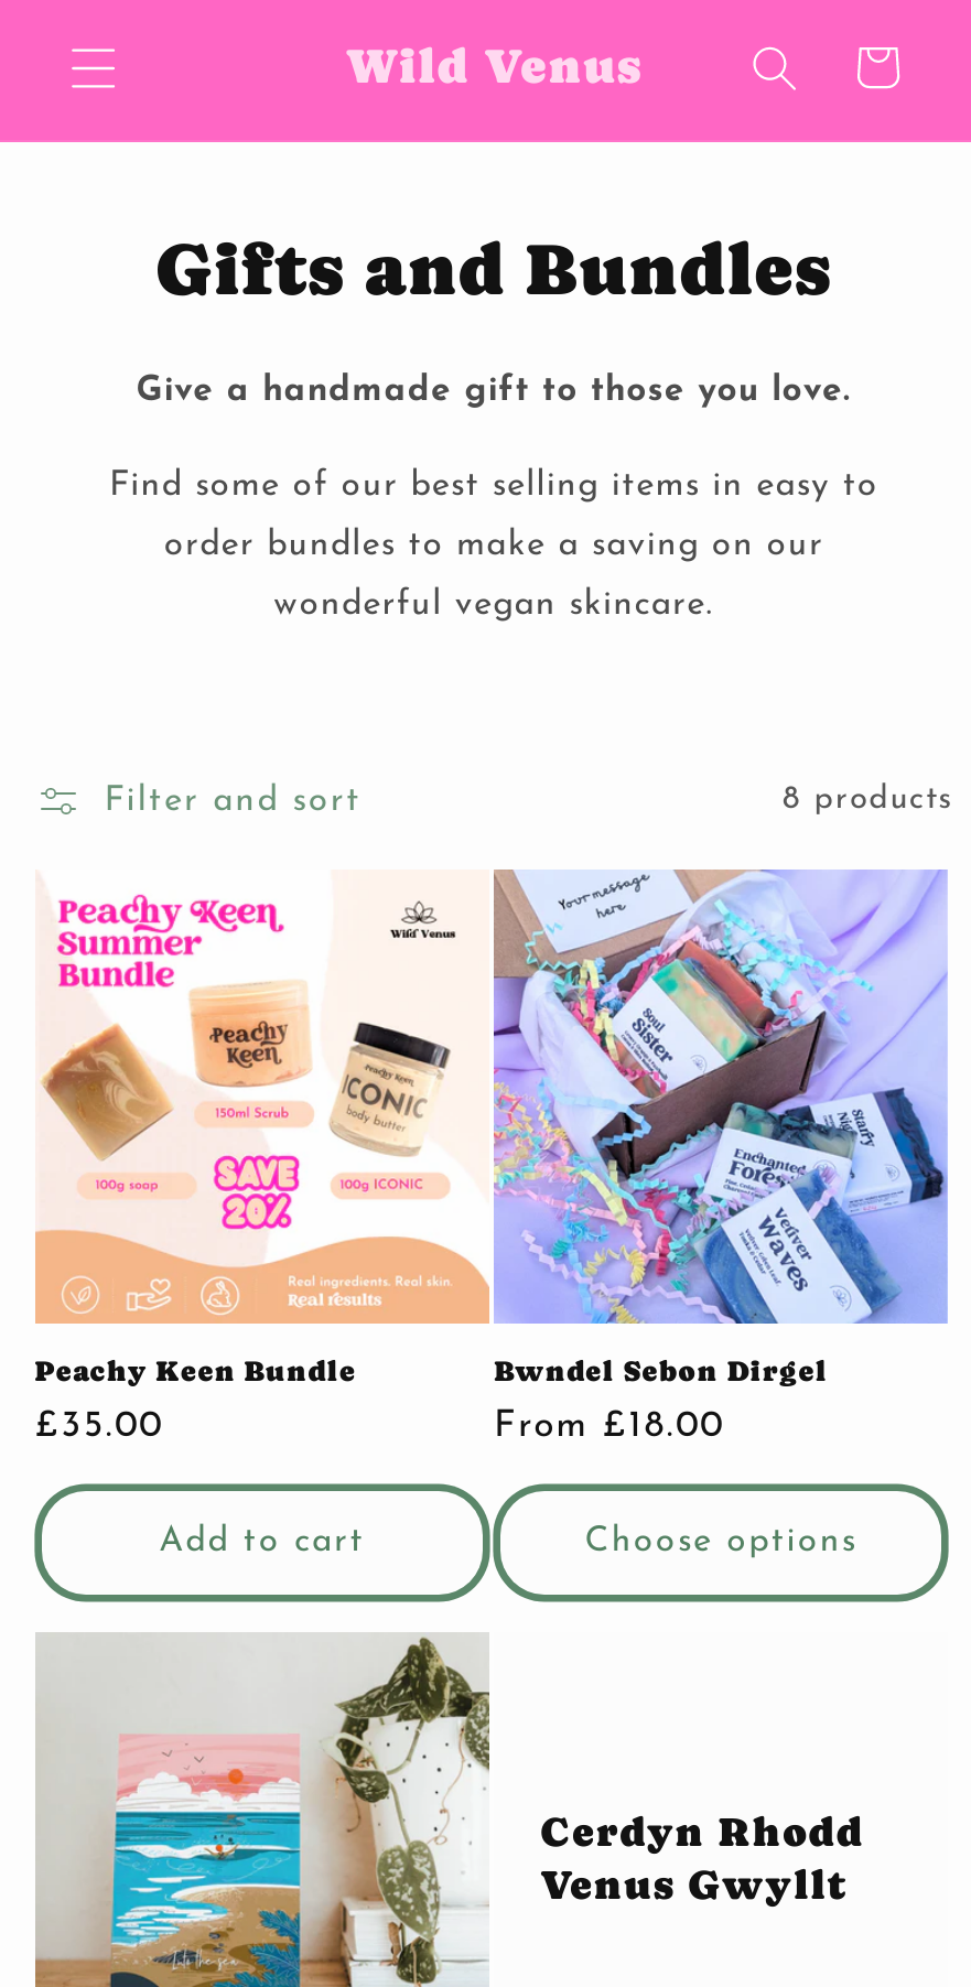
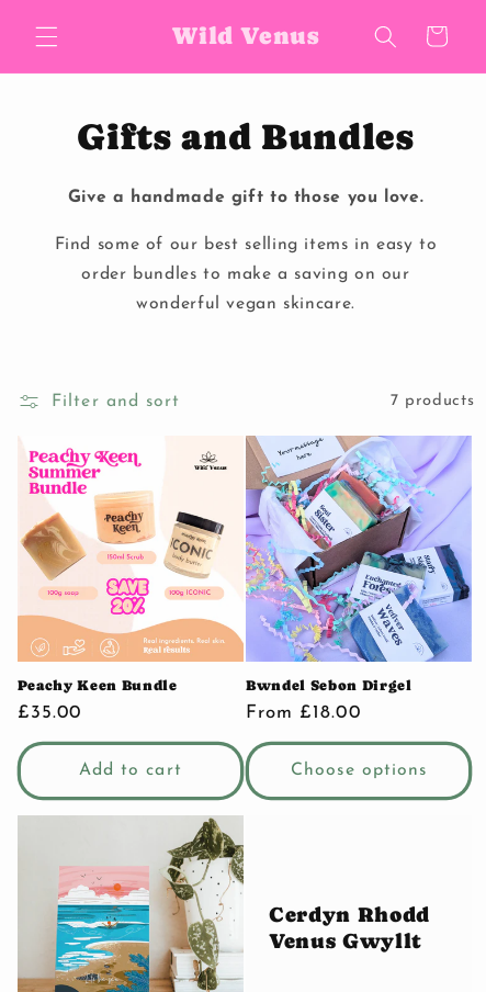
[782,784,953,817] 8 products -> [390,393,474,410] 7 products

